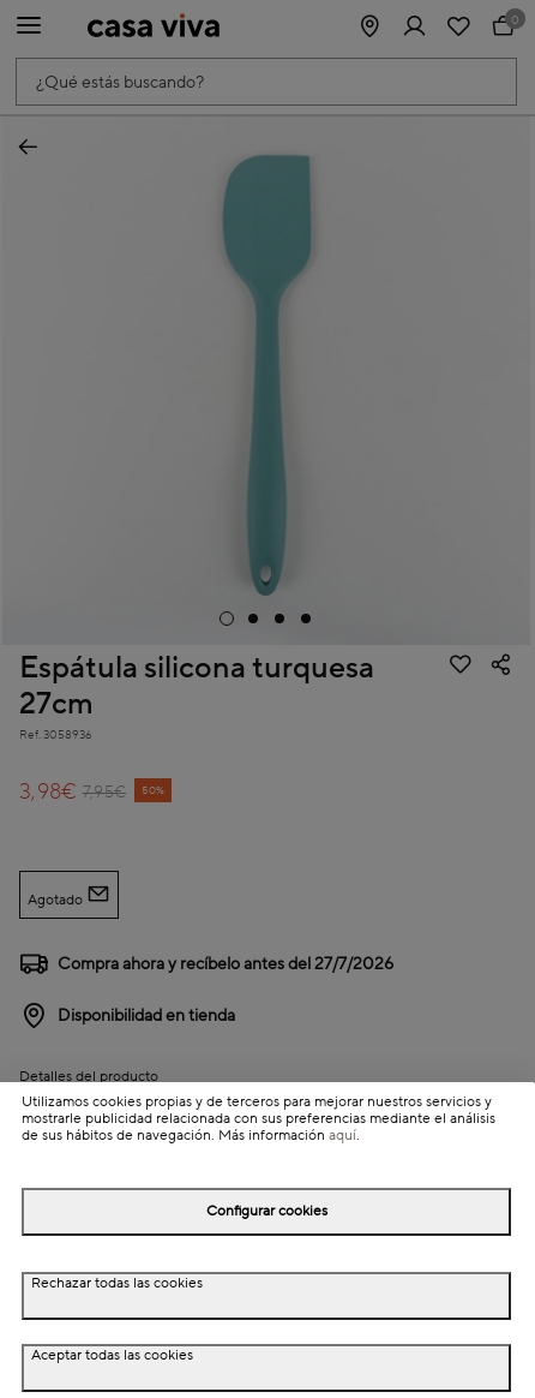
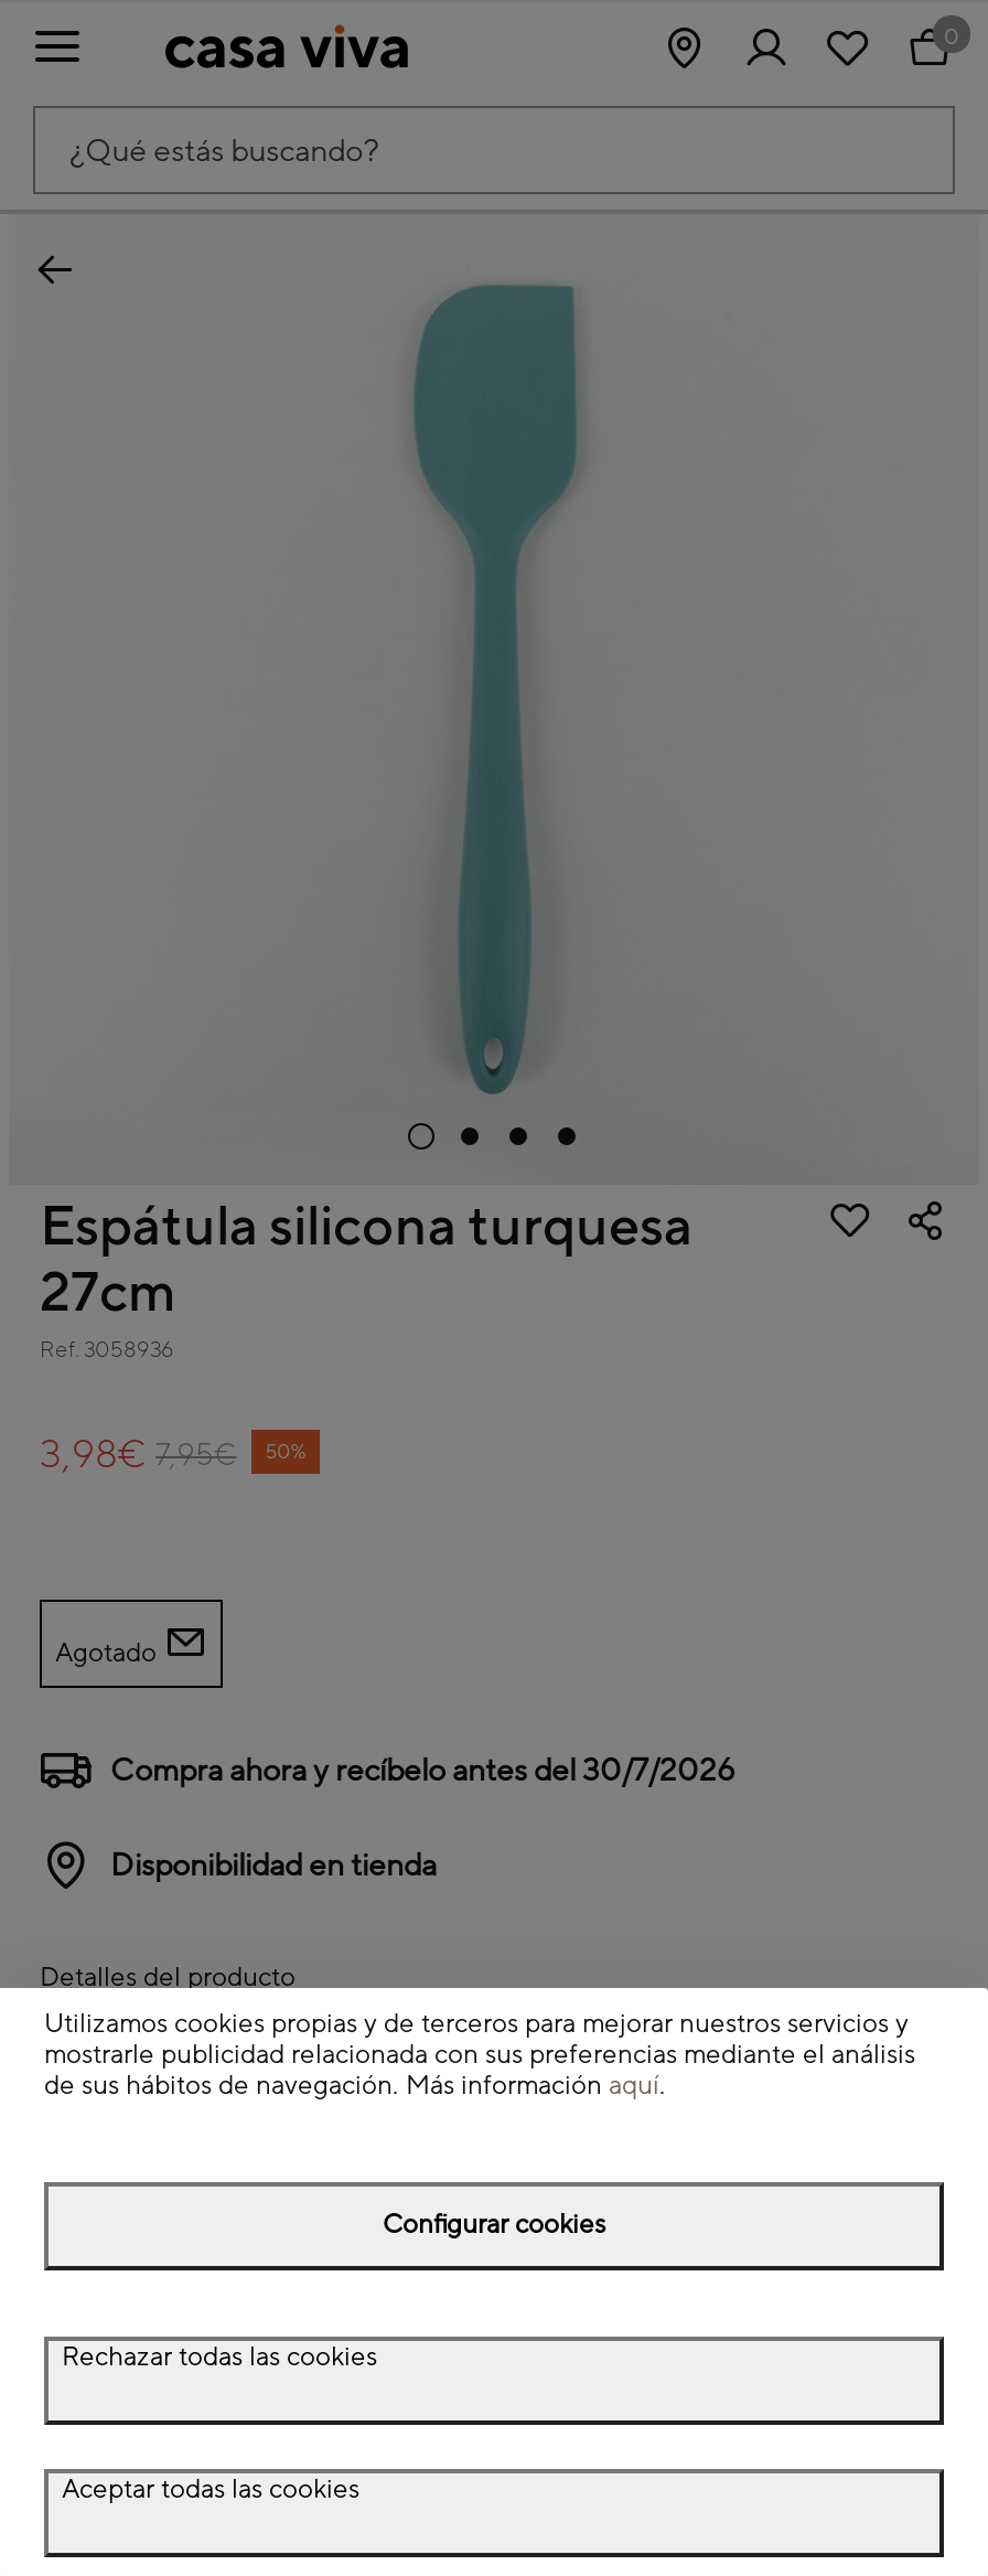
[58,954,397,975] Compra ahora y recíbelo antes del 27/7/2026 -> [110,1752,741,1792] Compra ahora y recíbelo antes del 30/7/2026

